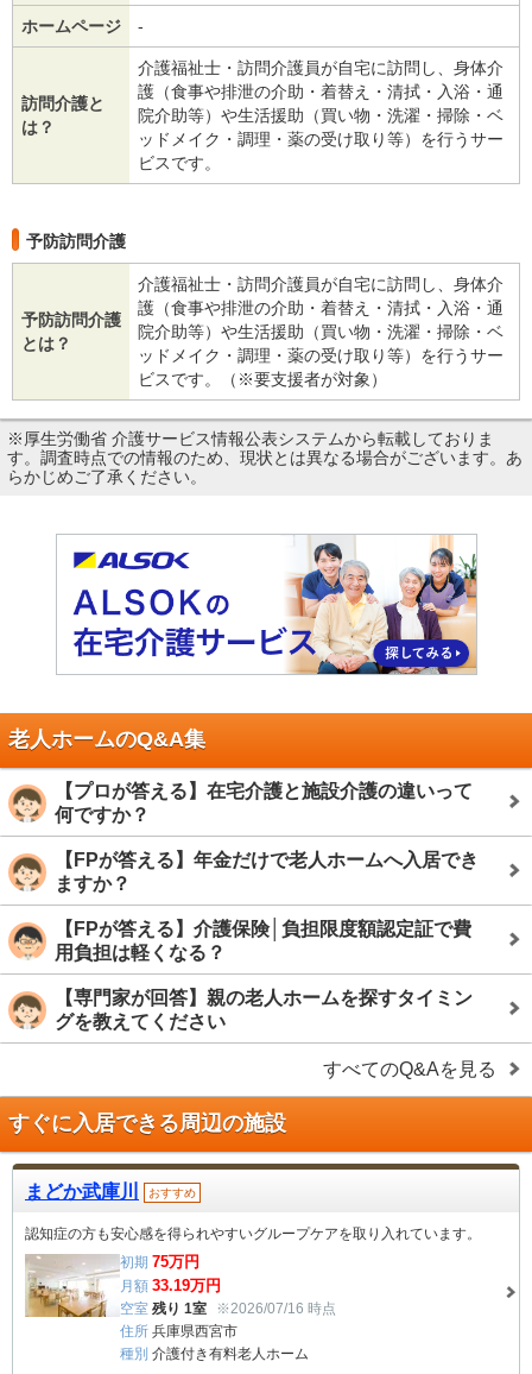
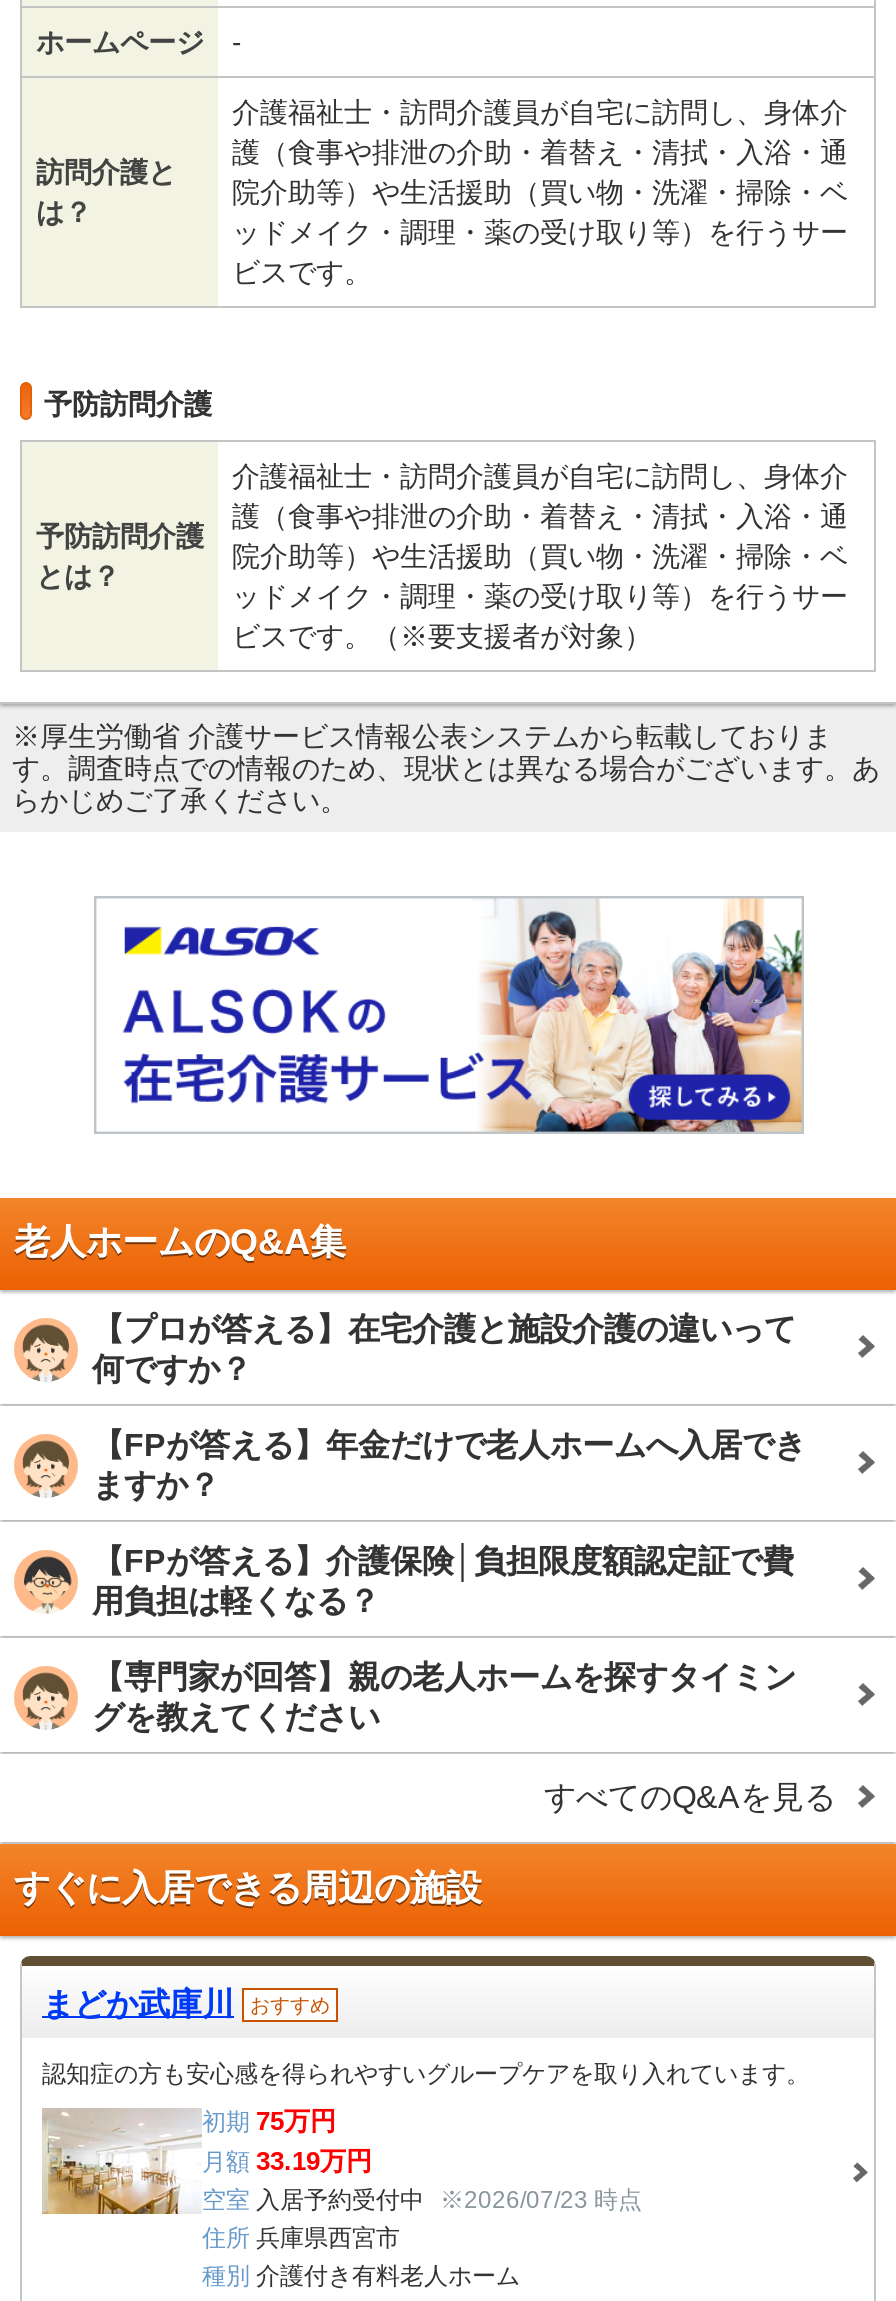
[120,1301,336,1317] 空室 残り 1室 ※2026/07/16 時点 -> [202,2186,642,2214] 空室 入居予約受付中 ※2026/07/23 時点

